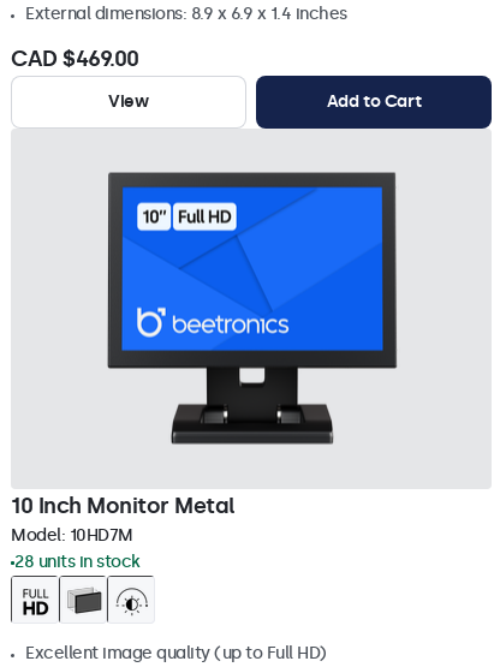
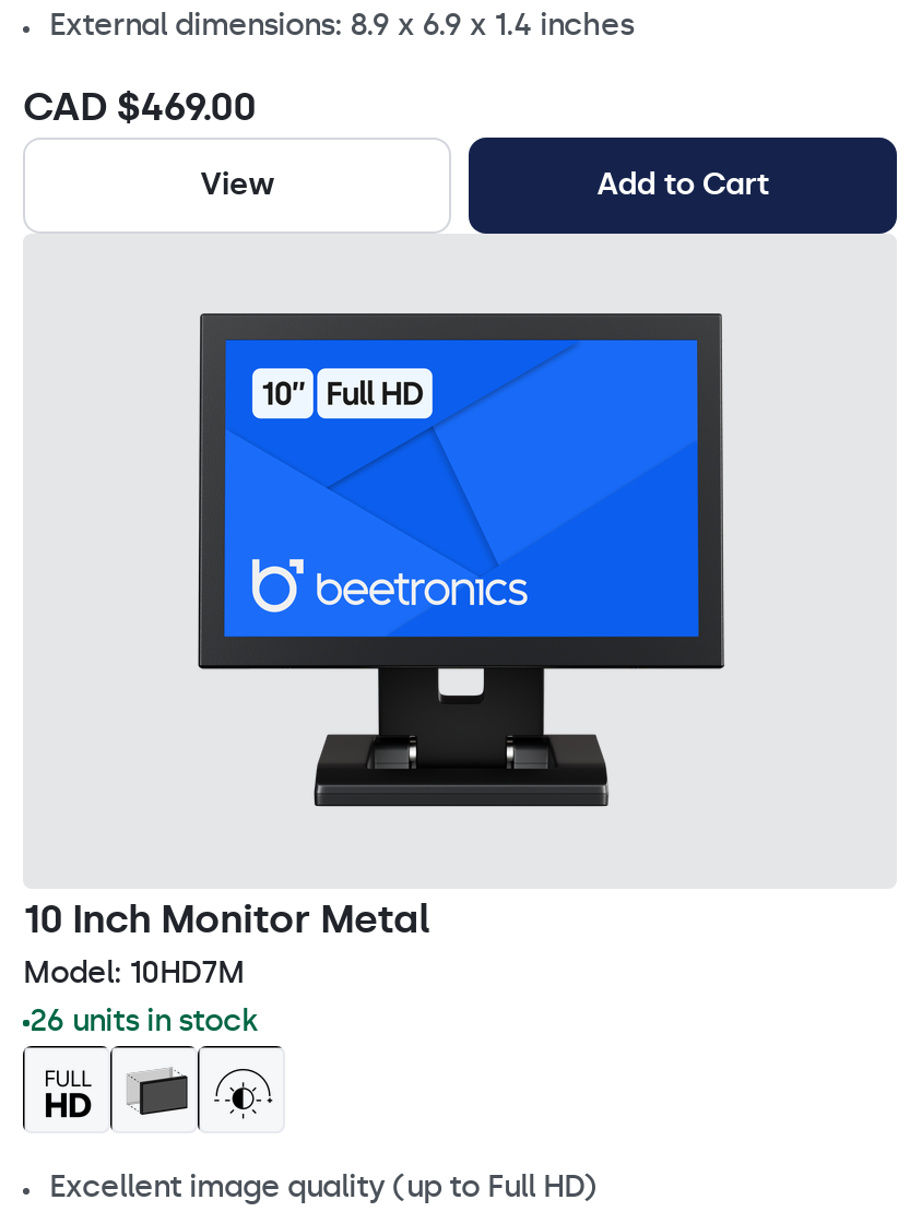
[14,552,140,572] 28 units in stock -> [29,1002,258,1039] 26 units in stock

